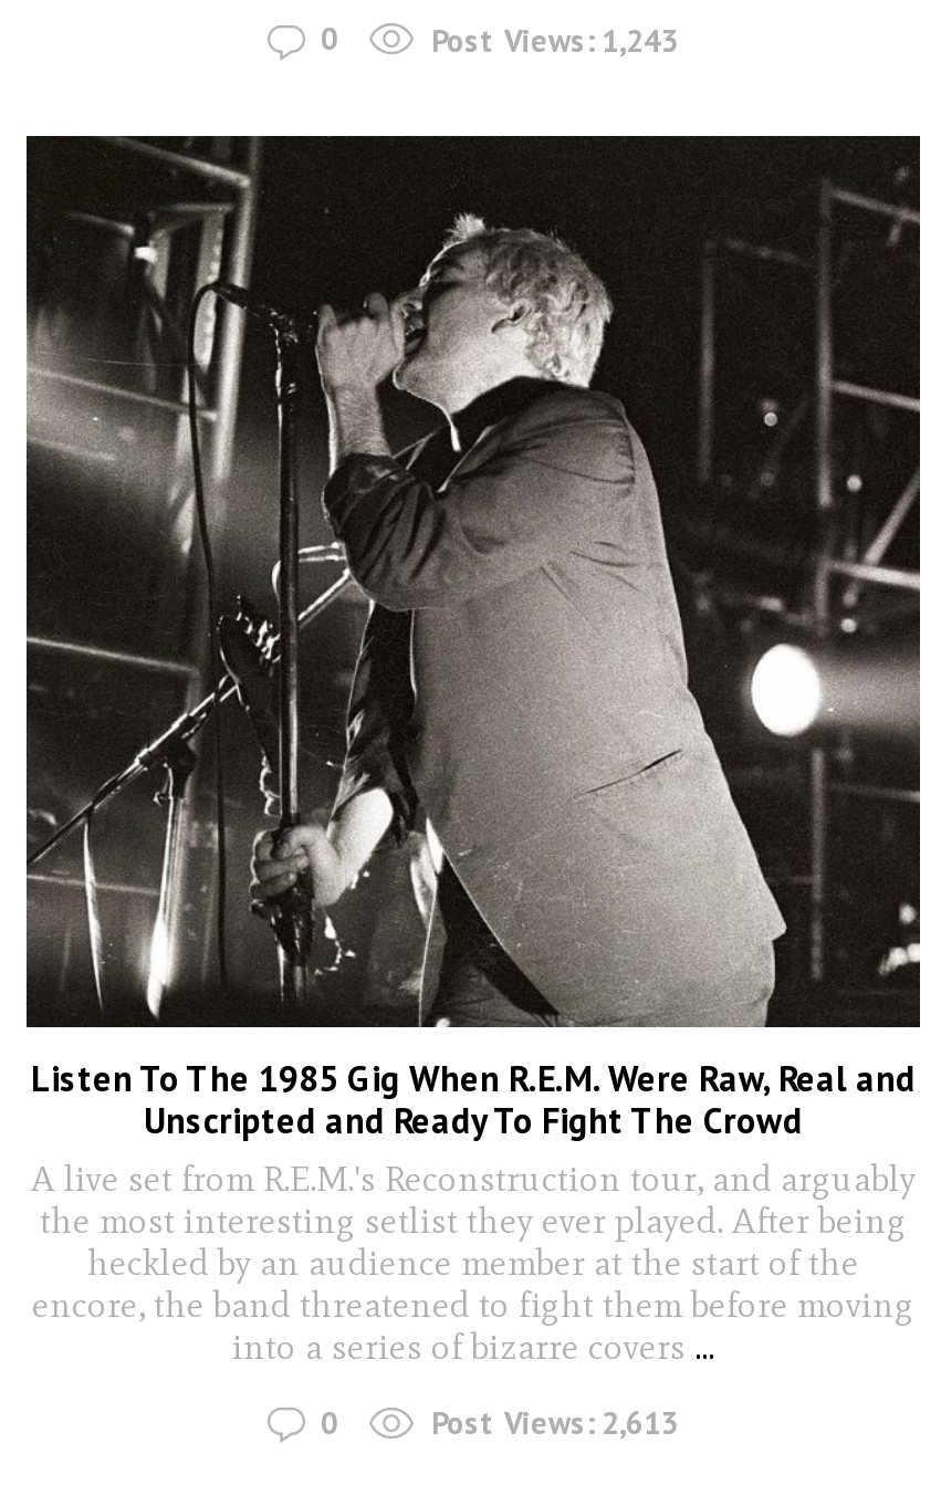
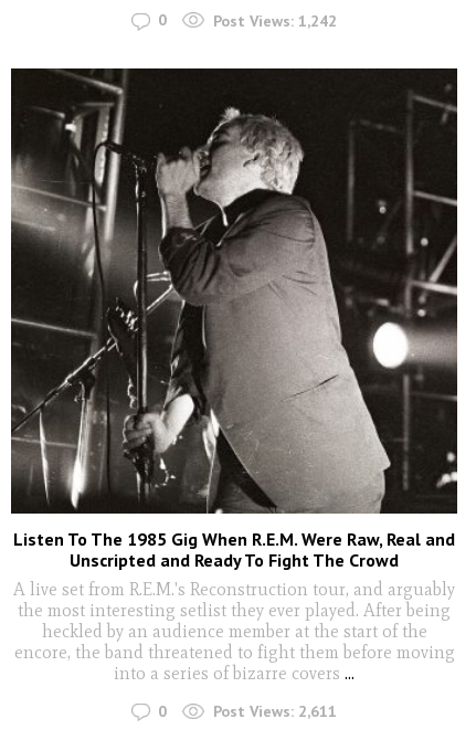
[431,20,679,60] Post Views: 1,243 -> [213,11,337,31] Post Views: 1,242
[431,1404,679,1444] Post Views: 2,613 -> [213,702,337,722] Post Views: 2,611

